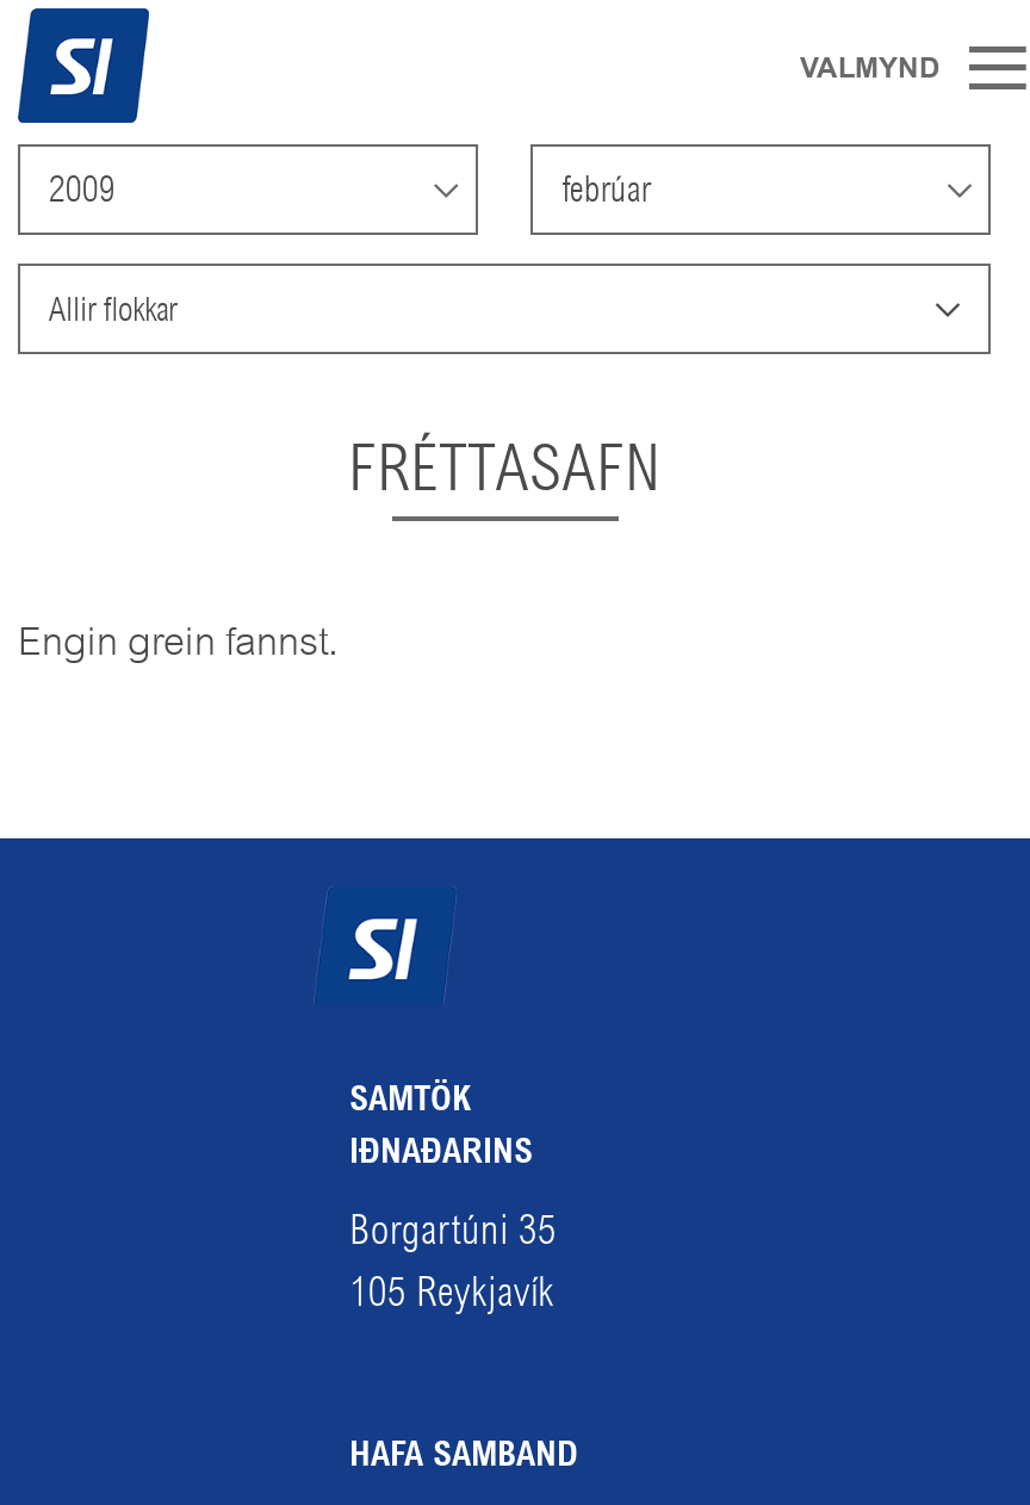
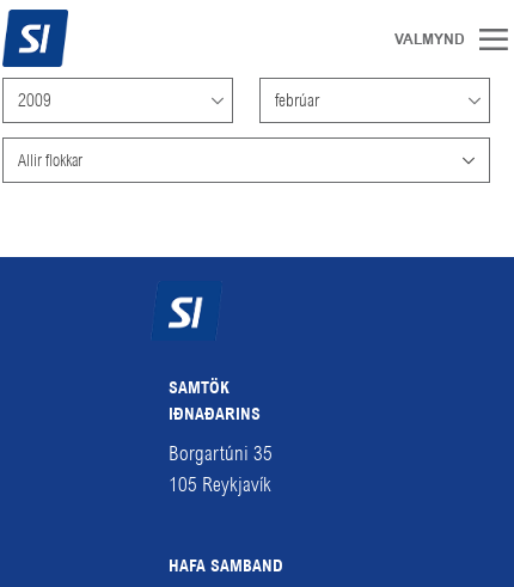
[18,431,660,664] FRÉTTASAFN | Engin grein fannst. -> none

